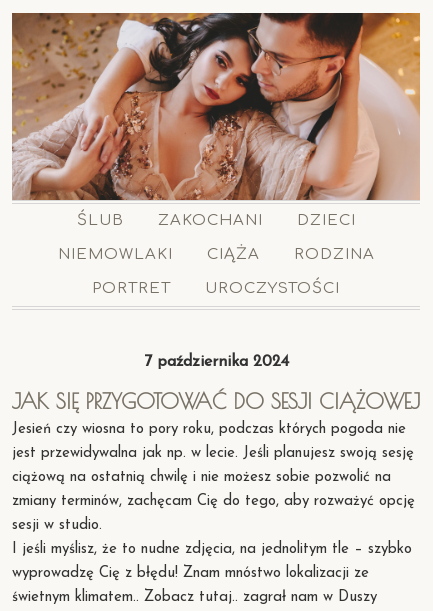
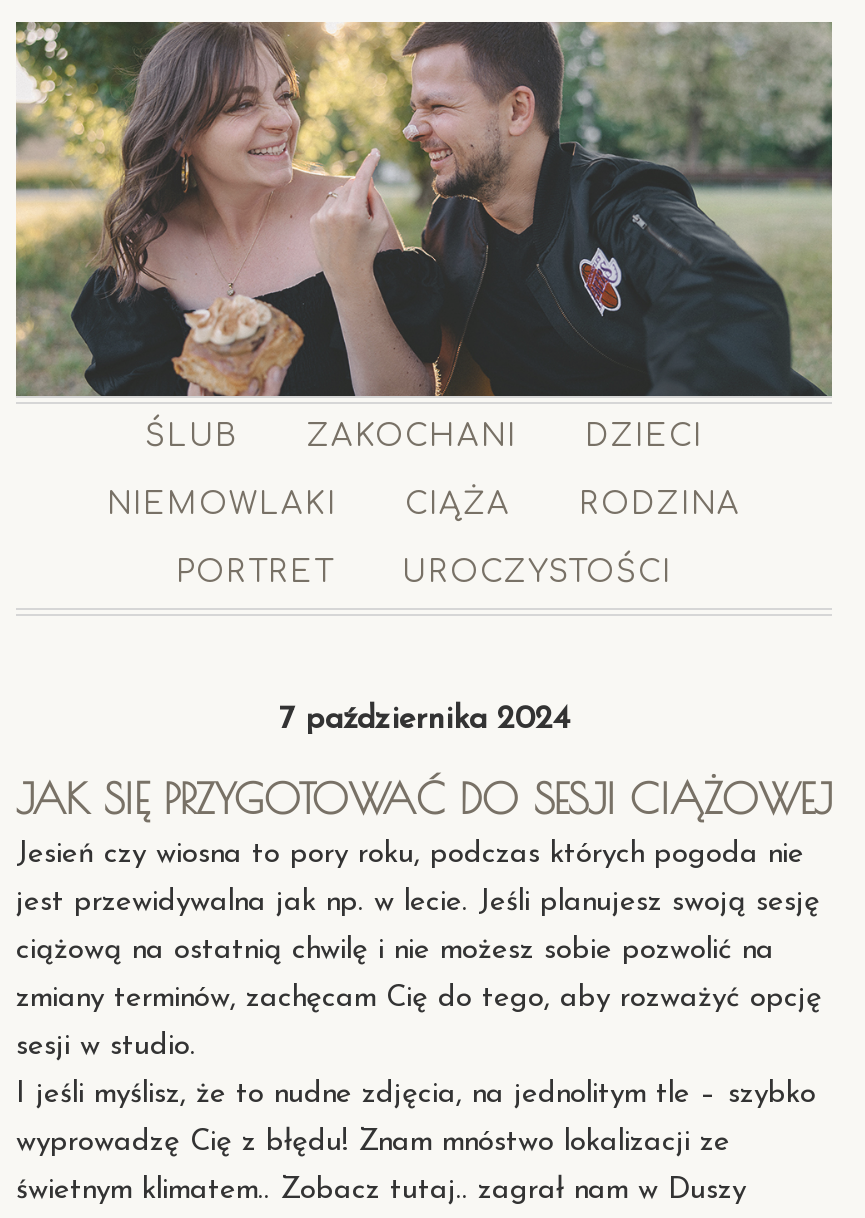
[11,12,421,201] [image] -> [14,20,834,398] [image]

